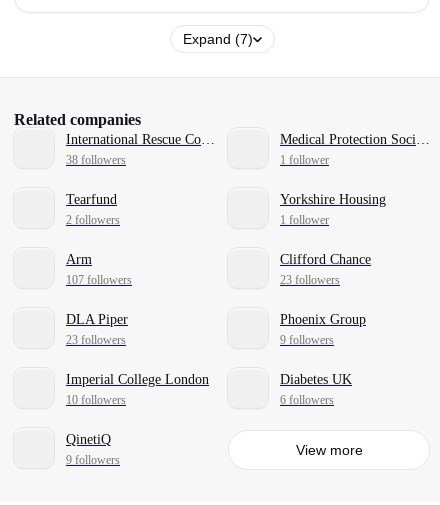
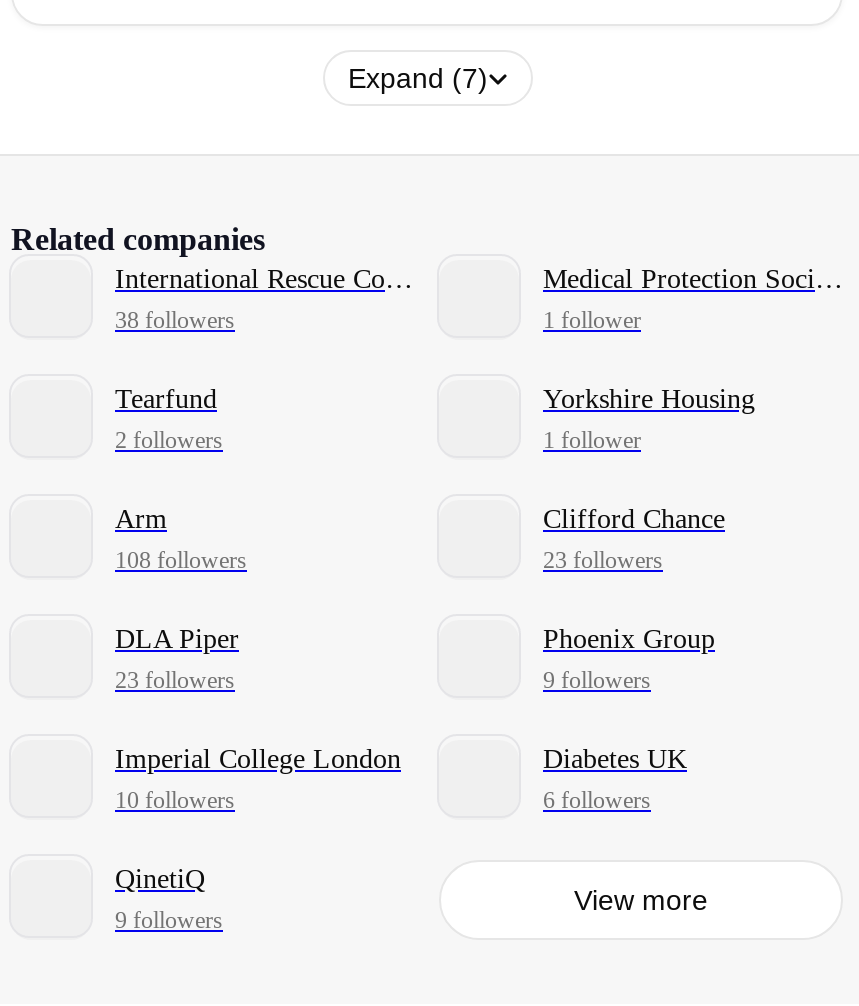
[66,273,132,287] 107 followers -> [115,546,247,574] 108 followers

